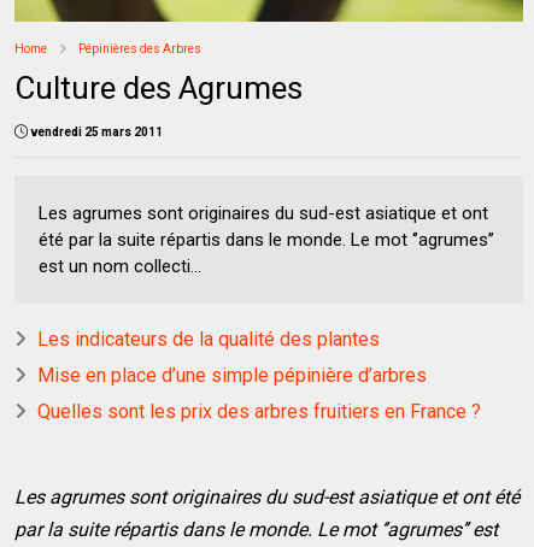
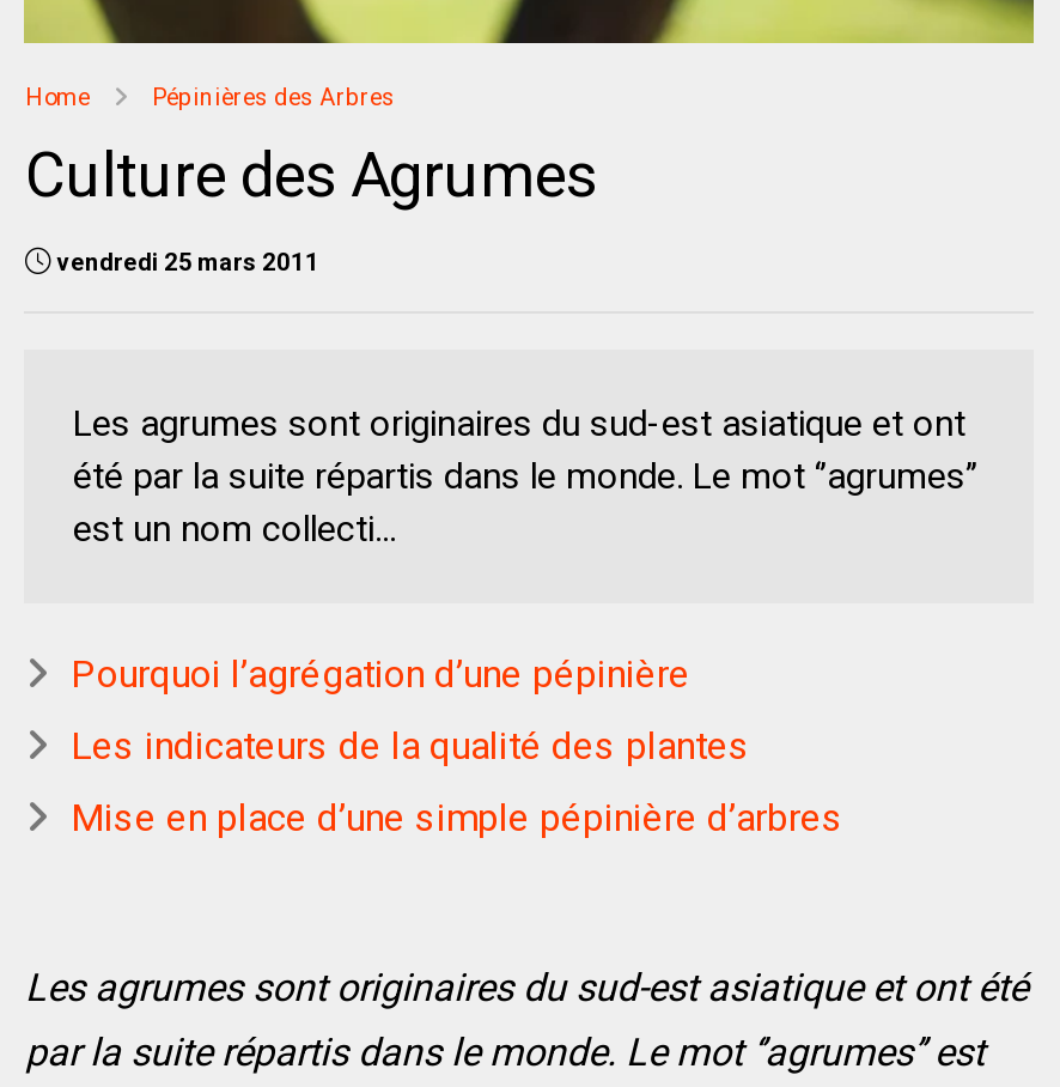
none -> [70,651,690,697] Pourquoi l’agrégation d’une pépinière
moved [38,328,427,387] -> [70,723,843,840]: Les indicateurs de la qualité des plantes | Mise en place d’une simple pépinière d’arbres
[38,400,481,423] Quelles sont les prix des arbres fruitiers en France ? -> none

